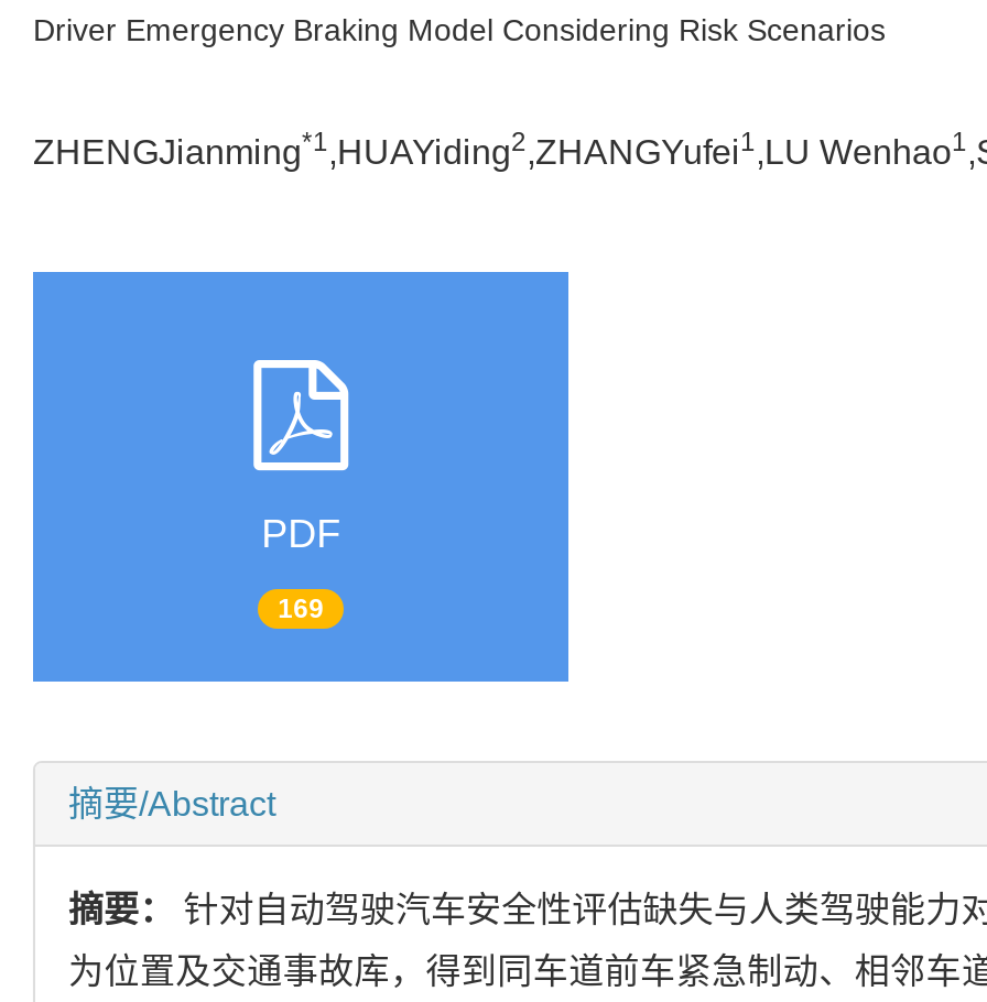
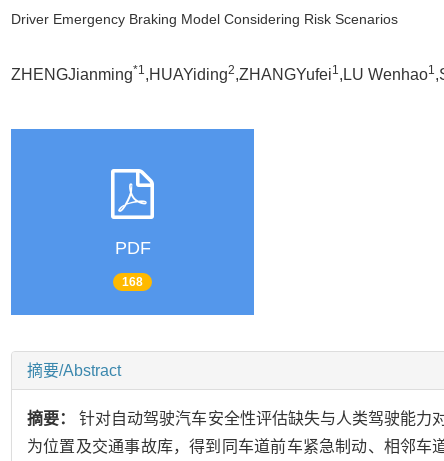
[278,594,324,625] 169 -> [122,275,143,289] 168

